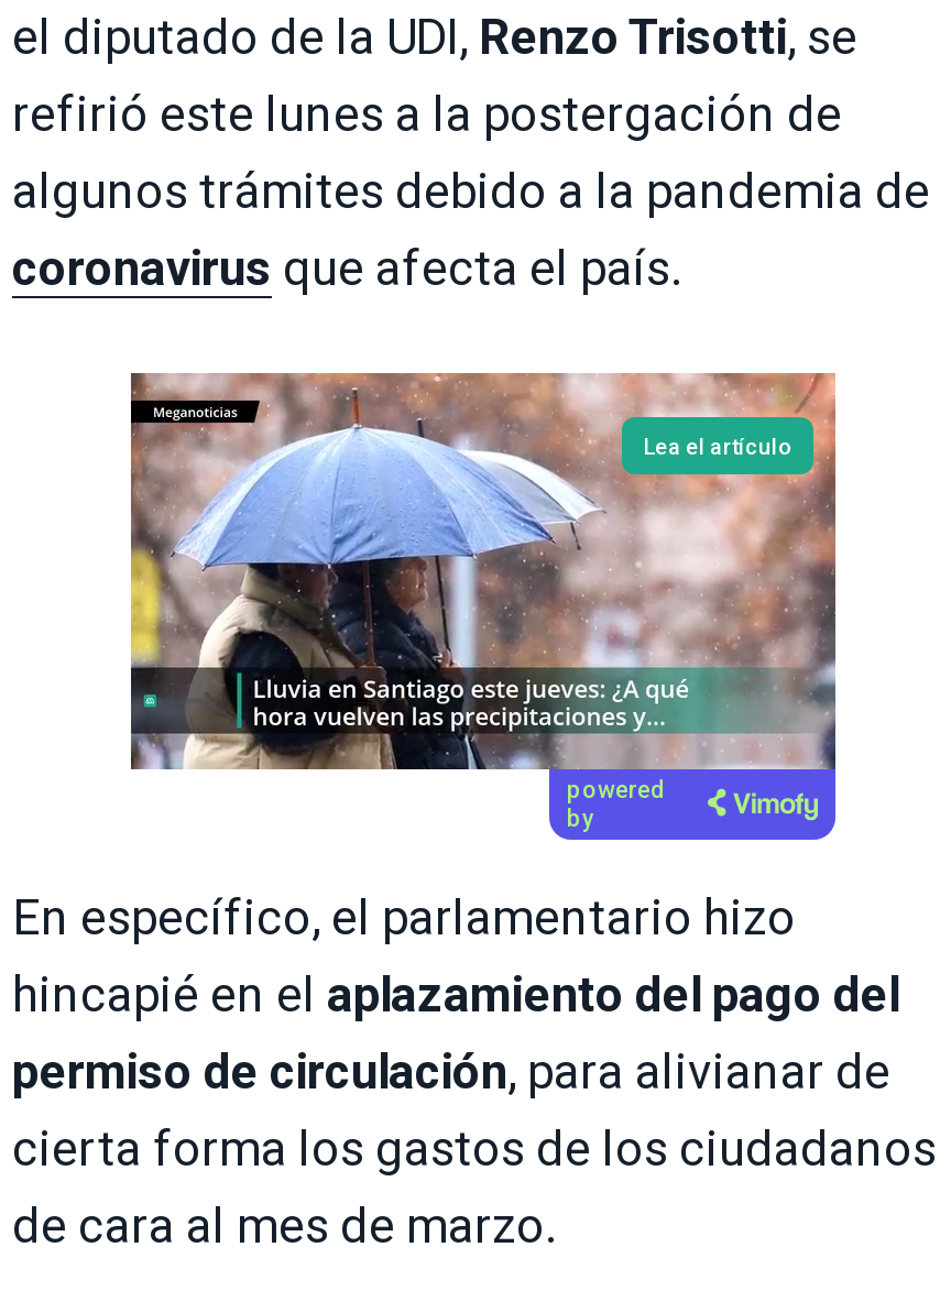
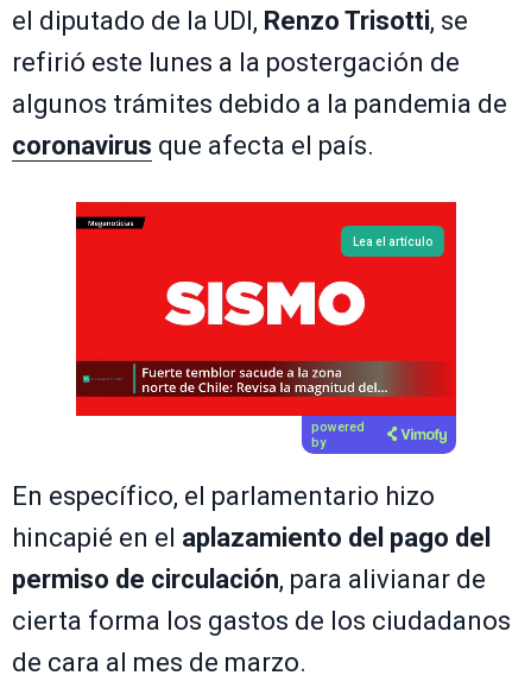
[129,371,838,772] [image] -> [75,201,457,417] [image]

